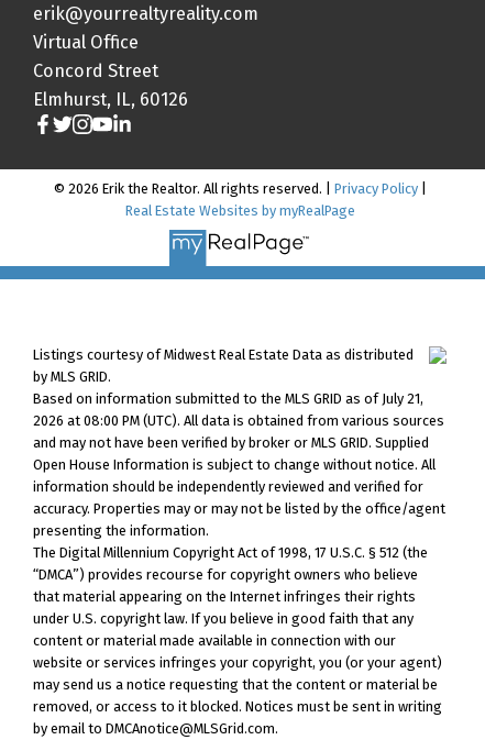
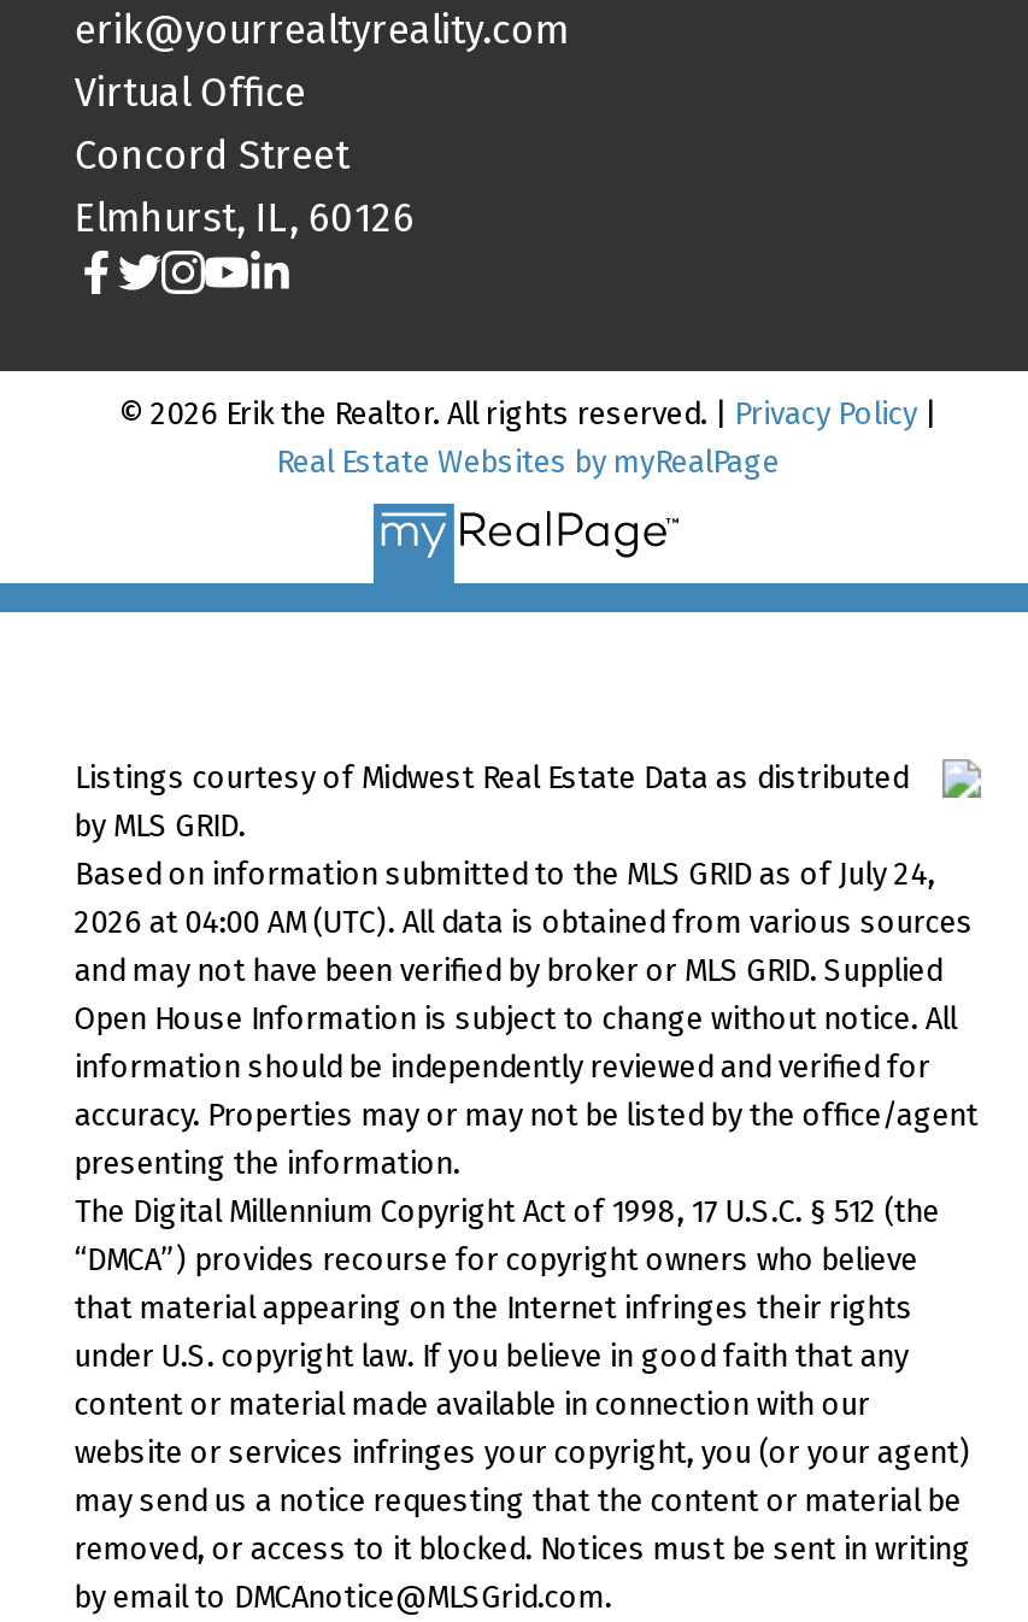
[33,390,423,407] Based on information submitted to the MLS GRID as of July 21, -> [74,855,935,891] Based on information submitted to the MLS GRID as of July 24,
[33,412,444,429] 2026 at 08:00 PM (UTC). All data is obtained from various sources -> [74,903,973,939] 2026 at 04:00 AM (UTC). All data is obtained from various sources

